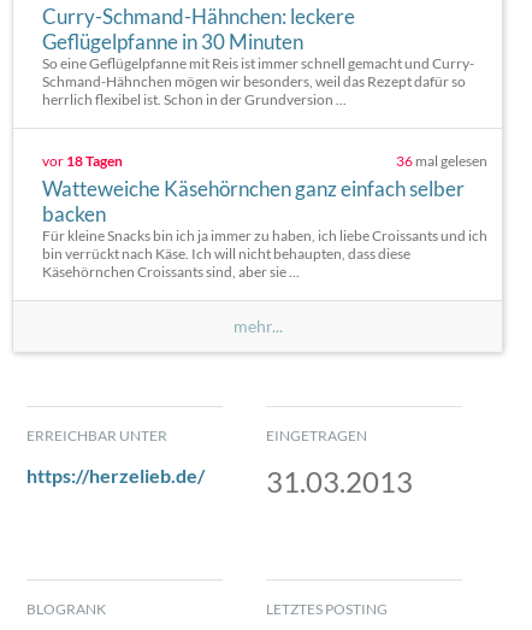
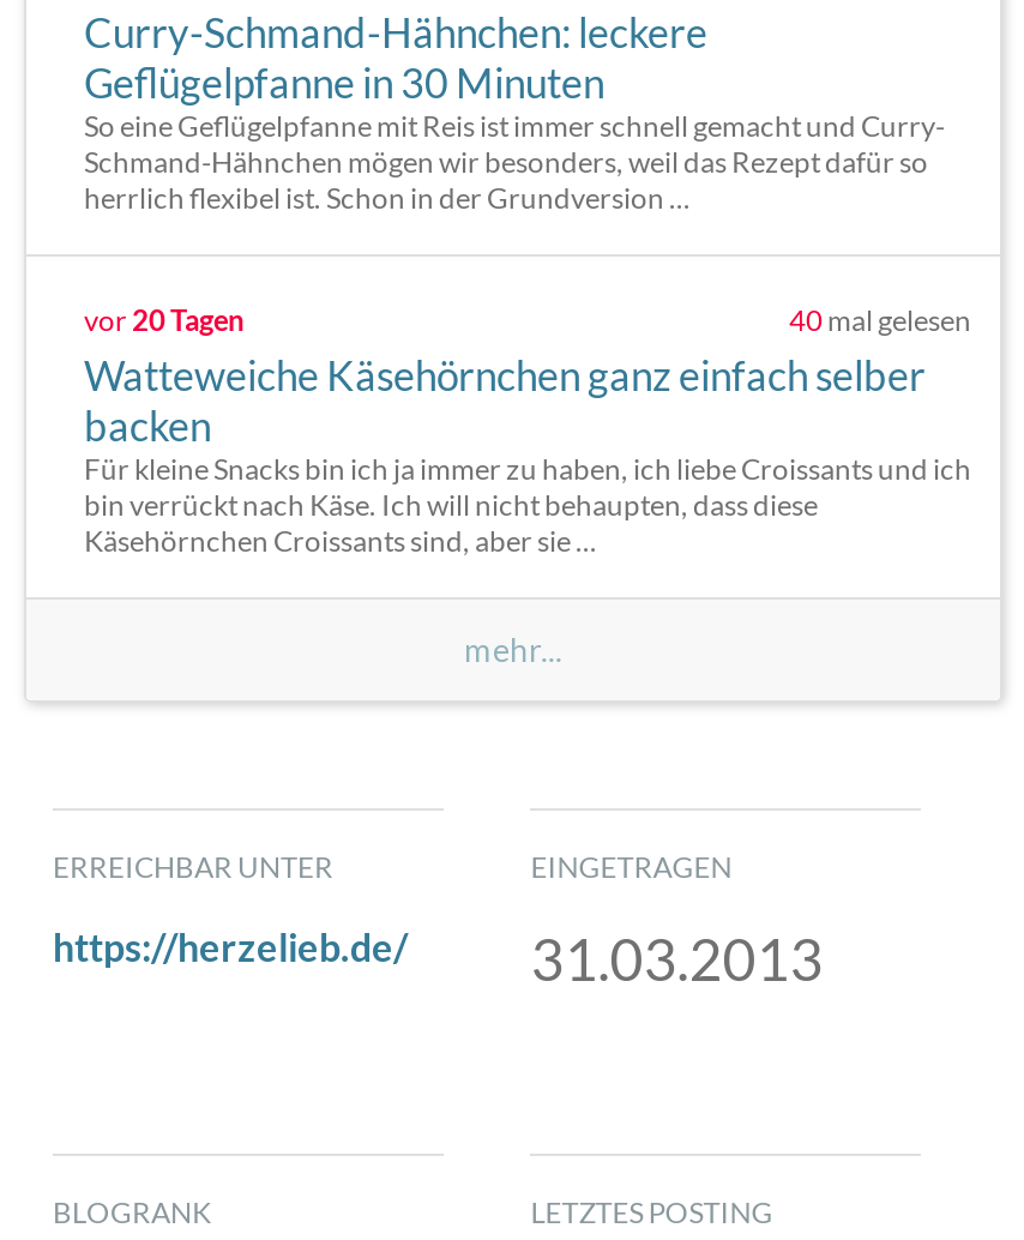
[42,152,123,170] vor 18 Tagen -> [84,302,245,338] vor 20 Tagen
[396,152,487,170] 36 mal gelesen -> [789,302,971,338] 40 mal gelesen

